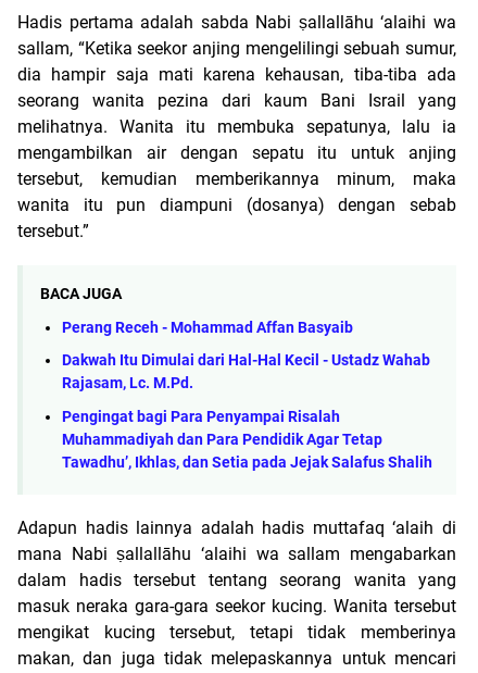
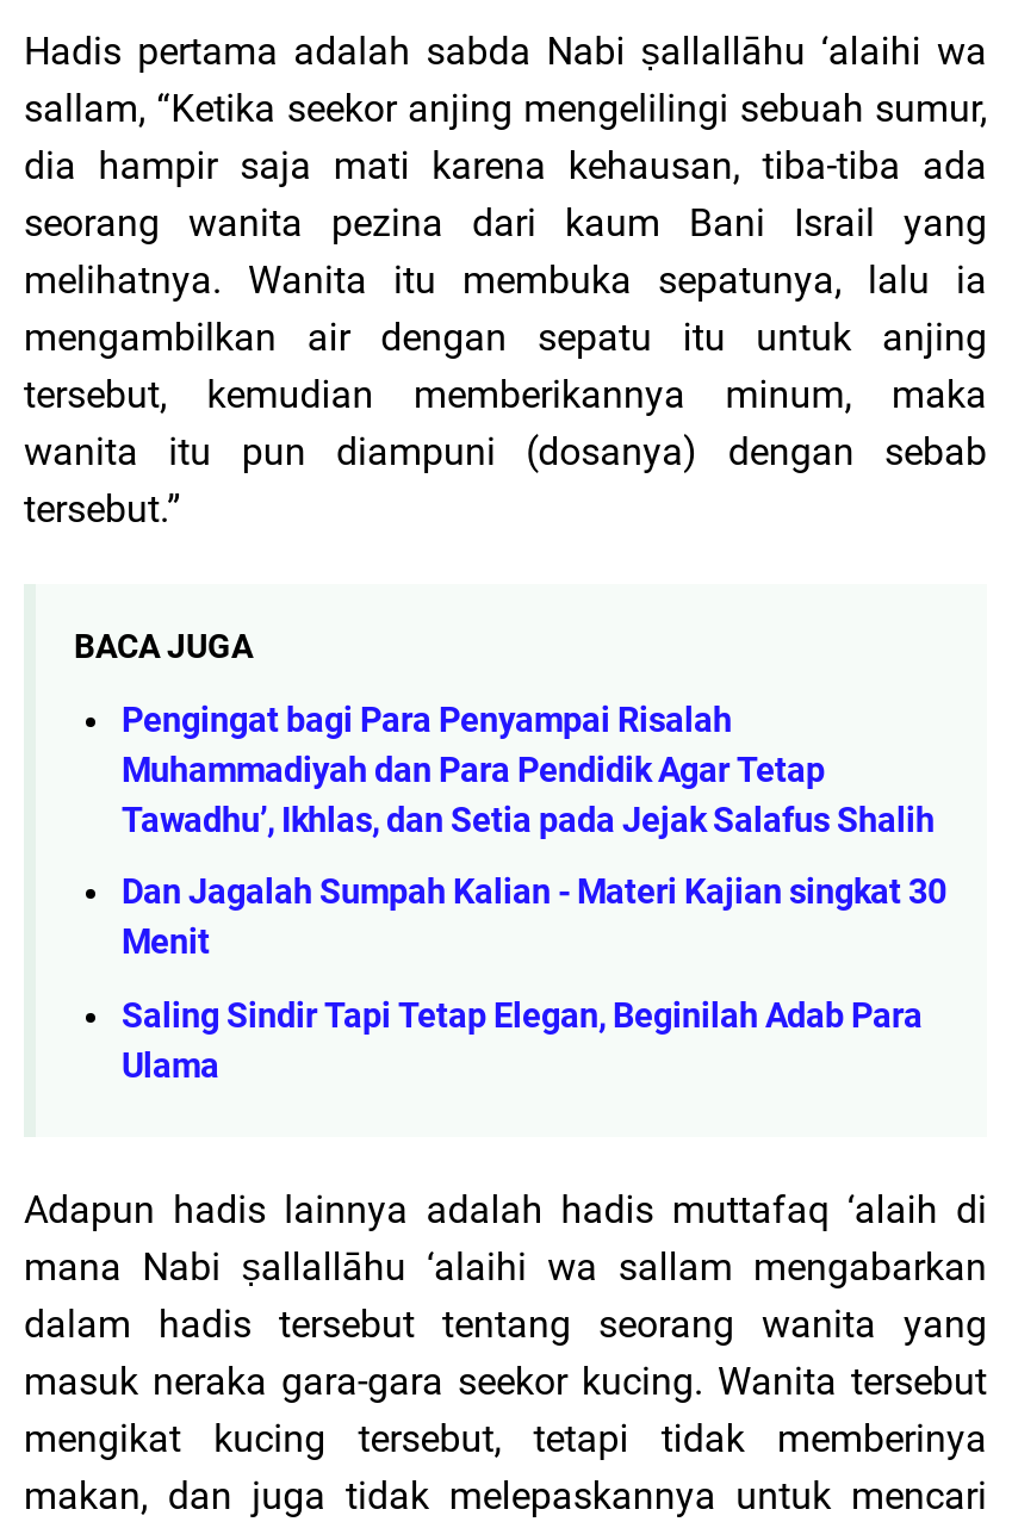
[62,318,430,393] Perang Receh - Mohammad Affan Basyaib | Dakwah Itu Dimulai dari Hal-Hal Kecil - Ustadz Wahab | Rajasam, Lc. M.Pd. -> none
moved [62,408,432,472] -> [122,700,935,841]: Pengingat bagi Para Penyampai Risalah | Muhammadiyah dan Para Pendidik Agar Tetap | Tawadhu’, Ikhlas, dan Setia pada Jejak Salafus Shalih
none -> [122,873,946,1087] Dan Jagalah Sumpah Kalian - Materi Kajian singkat 30 | Menit | Saling Sindir Tapi Tetap Elegan, Beginilah Adab Para | Ulama

